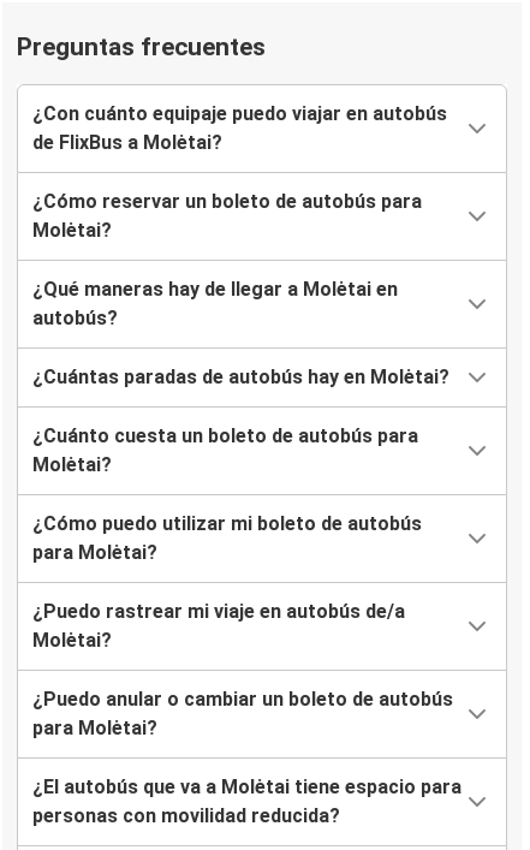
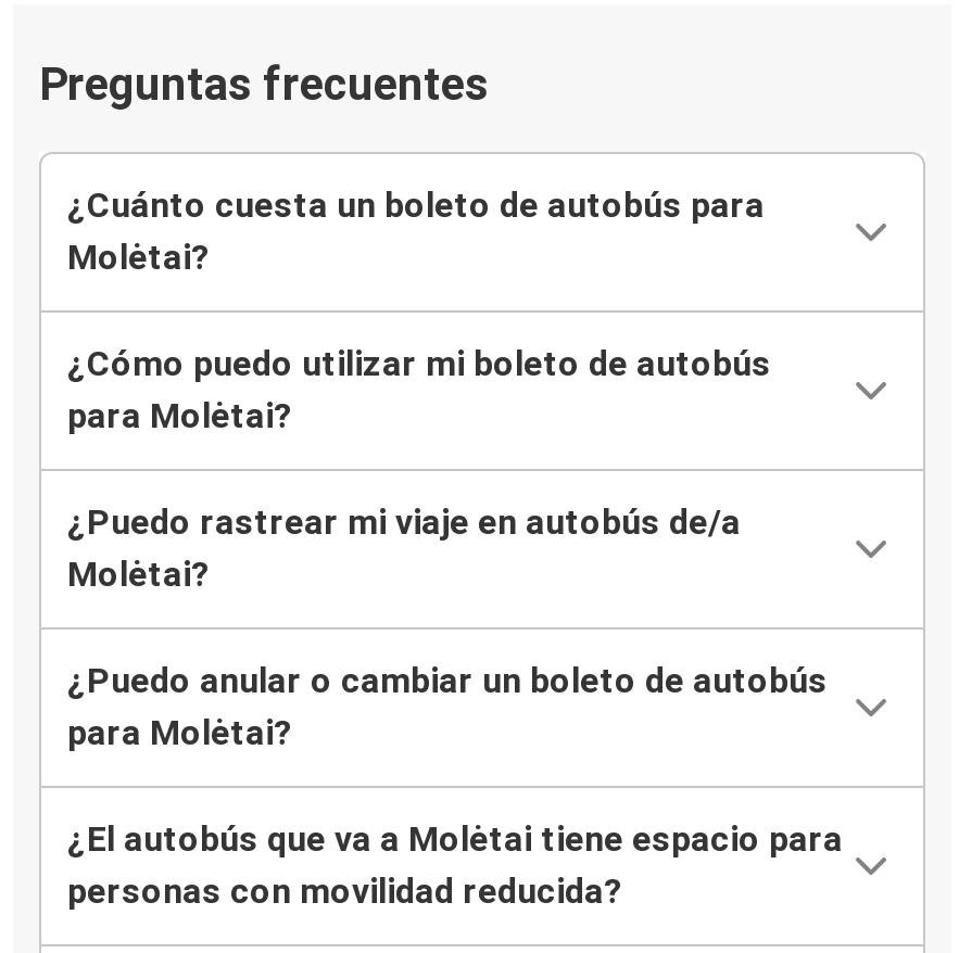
[32,103,449,389] ¿Con cuánto equipaje puedo viajar en autobús | de FlixBus a Molėtai? | ¿Cómo reservar un boleto de autobús para | Molėtai? | ¿Qué maneras hay de llegar a Molėtai en | autobús? | ¿Cuántas paradas de autobús hay en Molėtai? -> none

